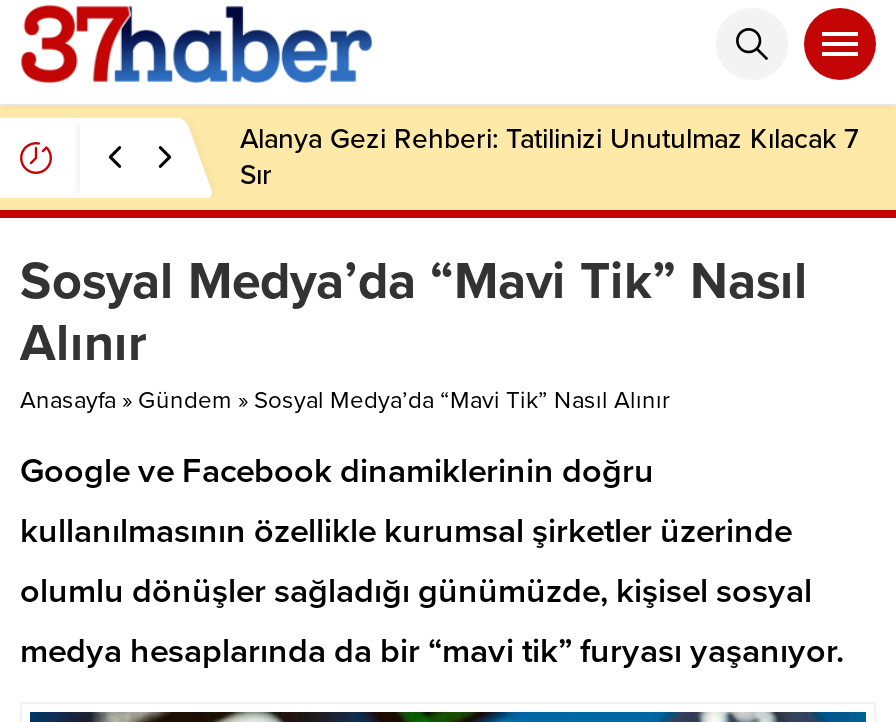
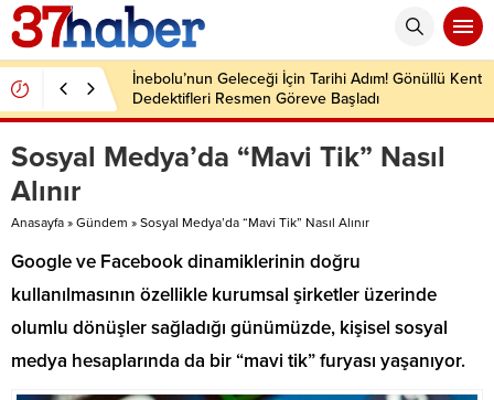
[240,122,858,192] Alanya Gezi Rehberi: Tatilinizi Unutulmaz Kılacak 7 | Sır -> [132,69,482,108] İnebolu’nun Geleceği İçin Tarihi Adım! Gönüllü Kent | Dedektifleri Resmen Göreve Başladı

